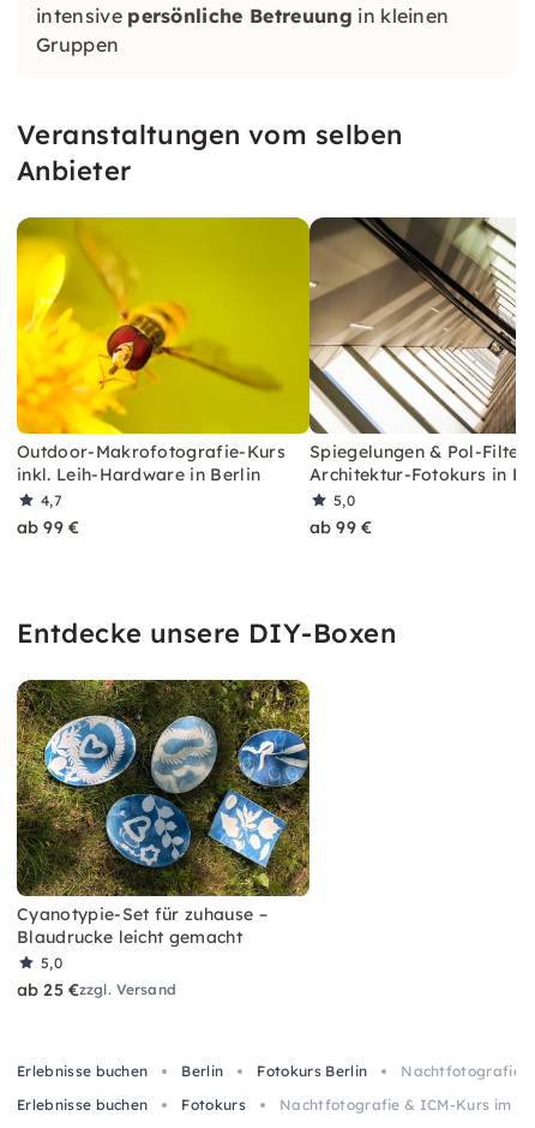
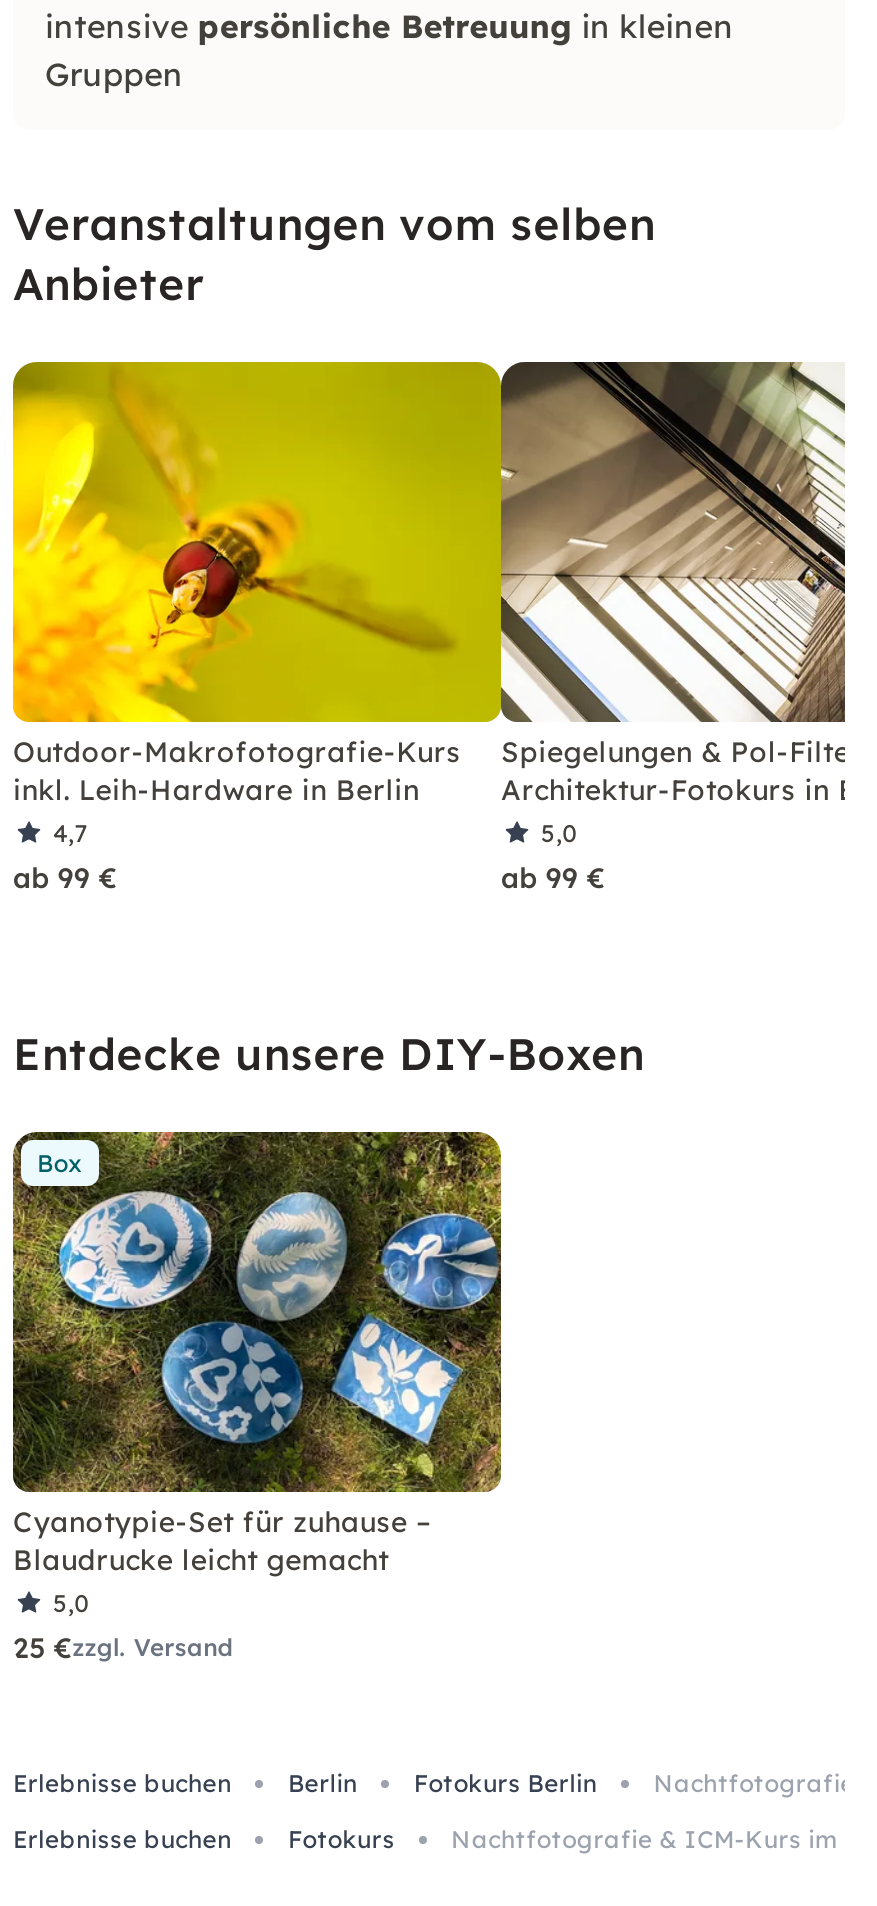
none -> [37,1147,83,1177] Box
[17,978,176,1000] ab 25 €zzgl. Versand -> [13,1629,234,1665] 25 €zzgl. Versand

